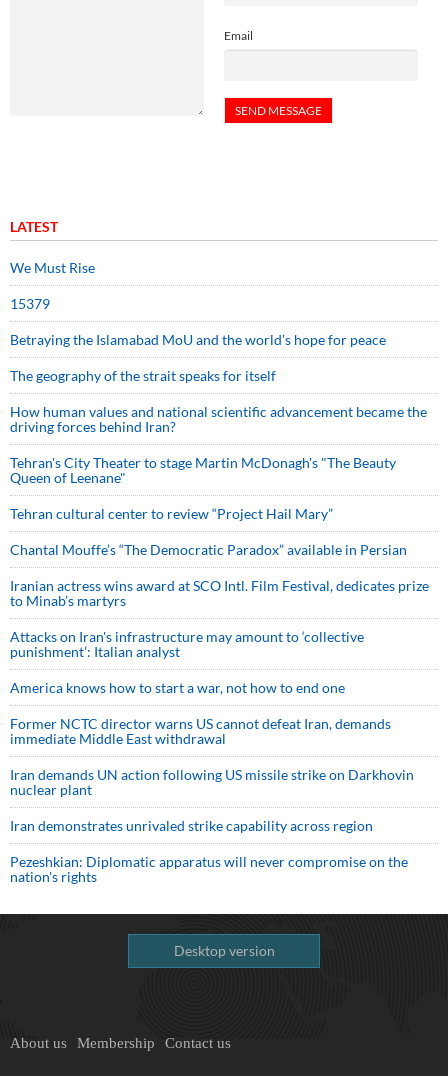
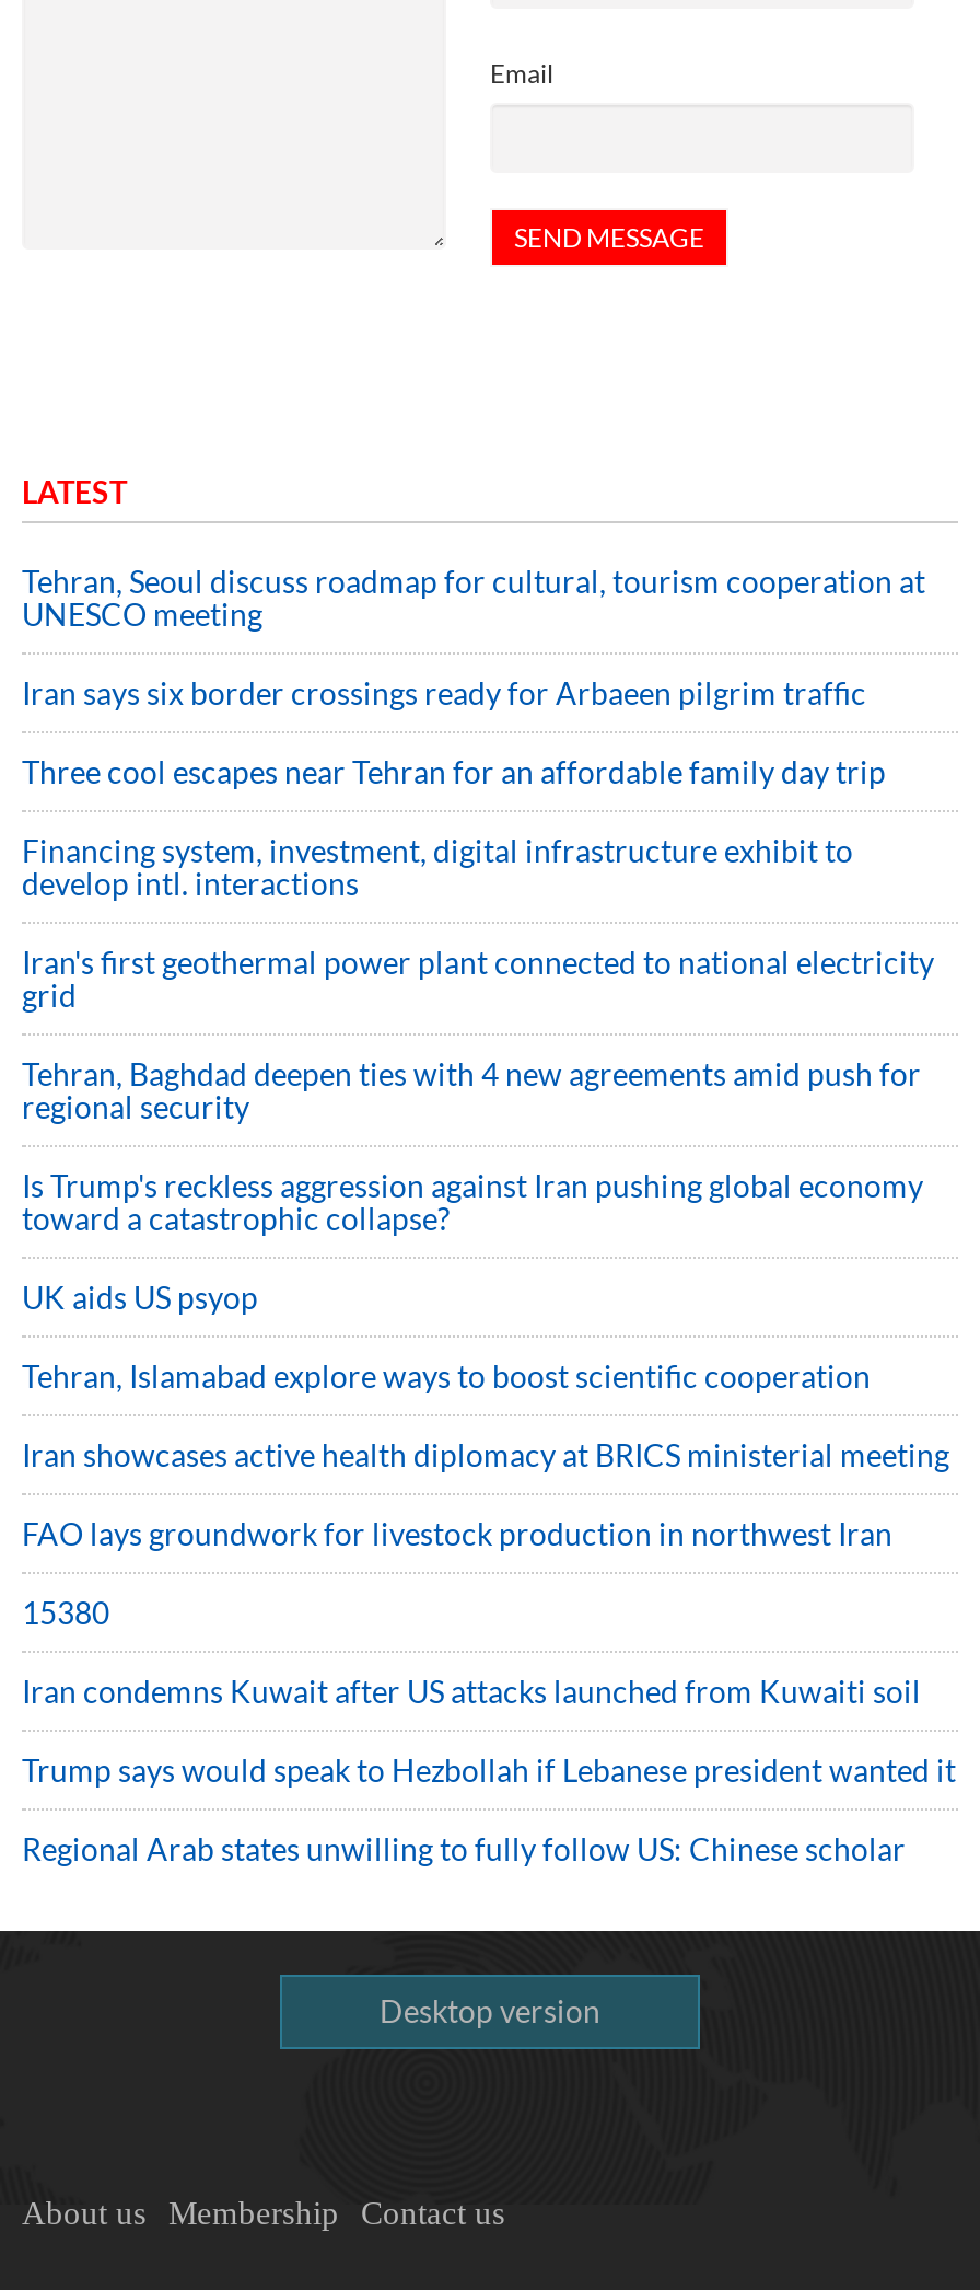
[10,259,95,276] We Must Rise -> [22,564,925,634] Tehran, Seoul discuss roadmap for cultural, tourism cooperation at | UNESCO meeting
[10,295,50,312] 15379 -> [22,675,866,712] Iran says six border crossings ready for Arbaeen pilgrim traffic
[10,331,386,348] Betraying the Islamabad MoU and the world’s hope for peace -> [22,754,886,791] Three cool escapes near Tehran for an affordable family day trip
[10,367,276,384] The geography of the strait speaks for itself -> [22,833,853,903] Financing system, investment, digital infrastructure exhibit to | develop intl. interactions
[10,403,427,435] How human values and national scientific advancement became the | driving forces behind Iran? -> [22,944,934,1015] Iran's first geothermal power plant connected to national electricity | grid
[10,454,396,486] Tehran's City Theater to stage Martin McDonagh's "The Beauty | Queen of Leenane" -> [22,1056,921,1126] Tehran, Baghdad deepen ties with 4 new agreements amid push for | regional security
[10,505,333,522] Tehran cultural center to review “Project Hail Mary” -> [22,1168,923,1238] Is Trump's reckless aggression against Iran pushing global economy | toward a catastrophic collapse?
[10,541,407,558] Chantal Mouffe’s “The Democratic Paradox” available in Persian -> [22,1279,258,1317] UK aids US psyop
[10,577,429,609] Iranian actress wins award at SCO Intl. Film Festival, dedicates prize | to Minab’s martyrs -> [22,1358,871,1395] Tehran, Islamabad explore ways to boost scientific cooperation
[10,628,364,660] Attacks on Iran's infrastructure may amount to ‘collective | punishment’: Italian analyst -> [22,1437,949,1474] Iran showcases active health diplomacy at BRICS ministerial meeting
[10,679,345,696] America knows how to start a war, not how to end one -> [22,1516,892,1553] FAO lays groundwork for livestock production in northwest Iran
[10,715,391,747] Former NCTC director warns US cannot defeat Iran, demands | immediate Middle East withdrawal -> [22,1595,109,1632] 15380
[10,766,414,798] Iran demands UN action following US missile strike on Darkhovin | nuclear plant -> [22,1673,921,1711] Iran condemns Kuwait after US attacks launched from Kuwaiti soil
[10,817,373,834] Iran demonstrates unrivaled strike capability across region -> [22,1752,956,1790] Trump says would speak to Hezbollah if Lebanese president wanted it
[10,853,408,885] Pezeshkian: Diplomatic apparatus will never compromise on the | nation's rights -> [22,1831,906,1868] Regional Arab states unwilling to fully follow US: Chinese scholar

